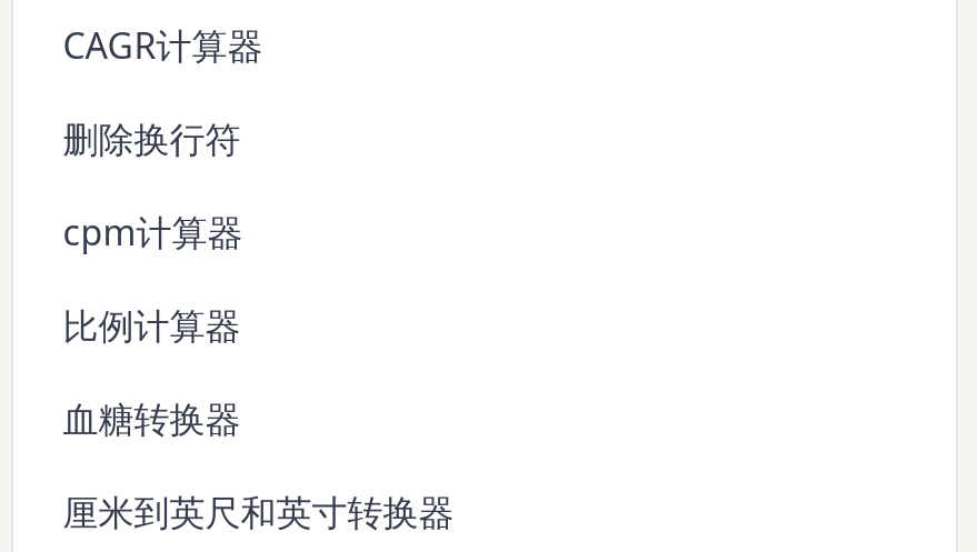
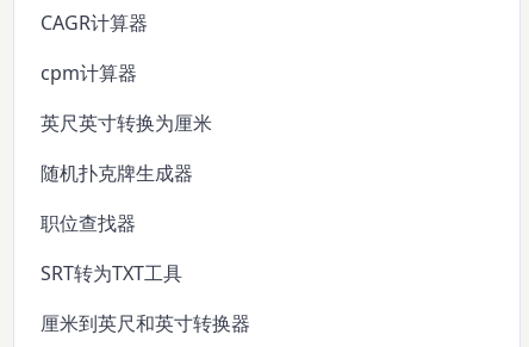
[63,115,241,164] 删除换行符 -> none
moved [63,209,243,257] -> [41,60,137,86]: cpm计算器
[63,302,241,444] 比例计算器 | 血糖转换器 -> [41,110,212,287] 英尺英寸转换为厘米 | 随机扑克牌生成器 | 职位查找器 | SRT转为TXT工具

